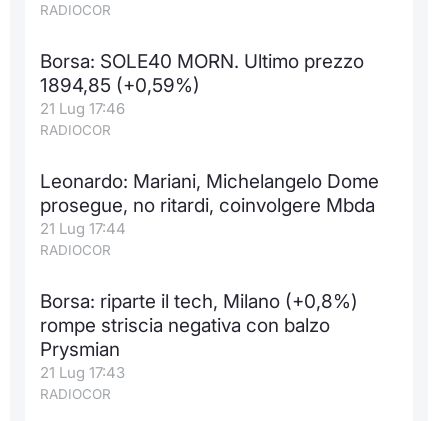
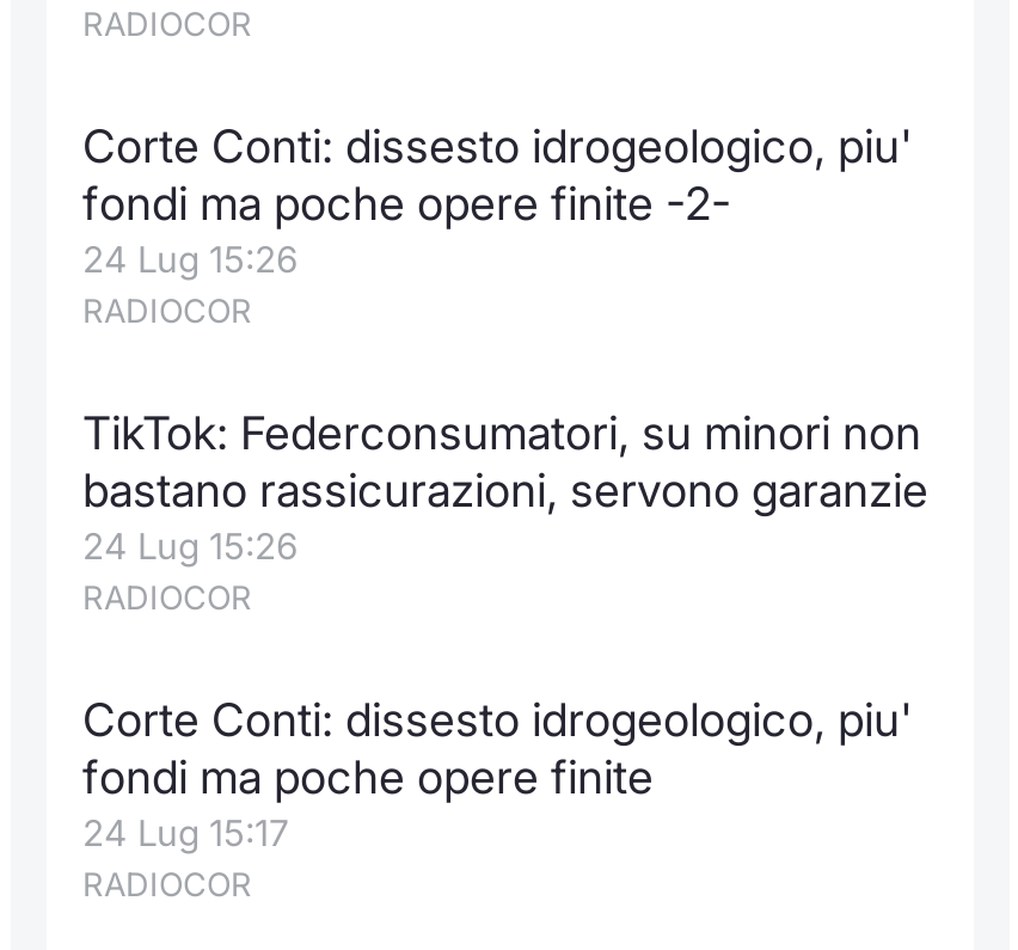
[40,50,364,118] Borsa: SOLE40 MORN. Ultimo prezzo | 1894,85 (+0,59%) | 21 Lug 17:46 -> [82,119,912,282] Corte Conti: dissesto idrogeologico, piu' | fondi ma poche opere finite -2- | 24 Lug 15:26
[40,170,379,238] Leonardo: Mariani, Michelangelo Dome | prosegue, no ritardi, coinvolgere Mbda | 21 Lug 17:44 -> [82,406,928,569] TikTok: Federconsumatori, su minori non | bastano rassicurazioni, servono garanzie | 24 Lug 15:26
[40,290,358,382] Borsa: riparte il tech, Milano (+0,8%) | rompe striscia negativa con balzo | Prysmian | 21 Lug 17:43 -> [82,693,912,856] Corte Conti: dissesto idrogeologico, piu' | fondi ma poche opere finite | 24 Lug 15:17

